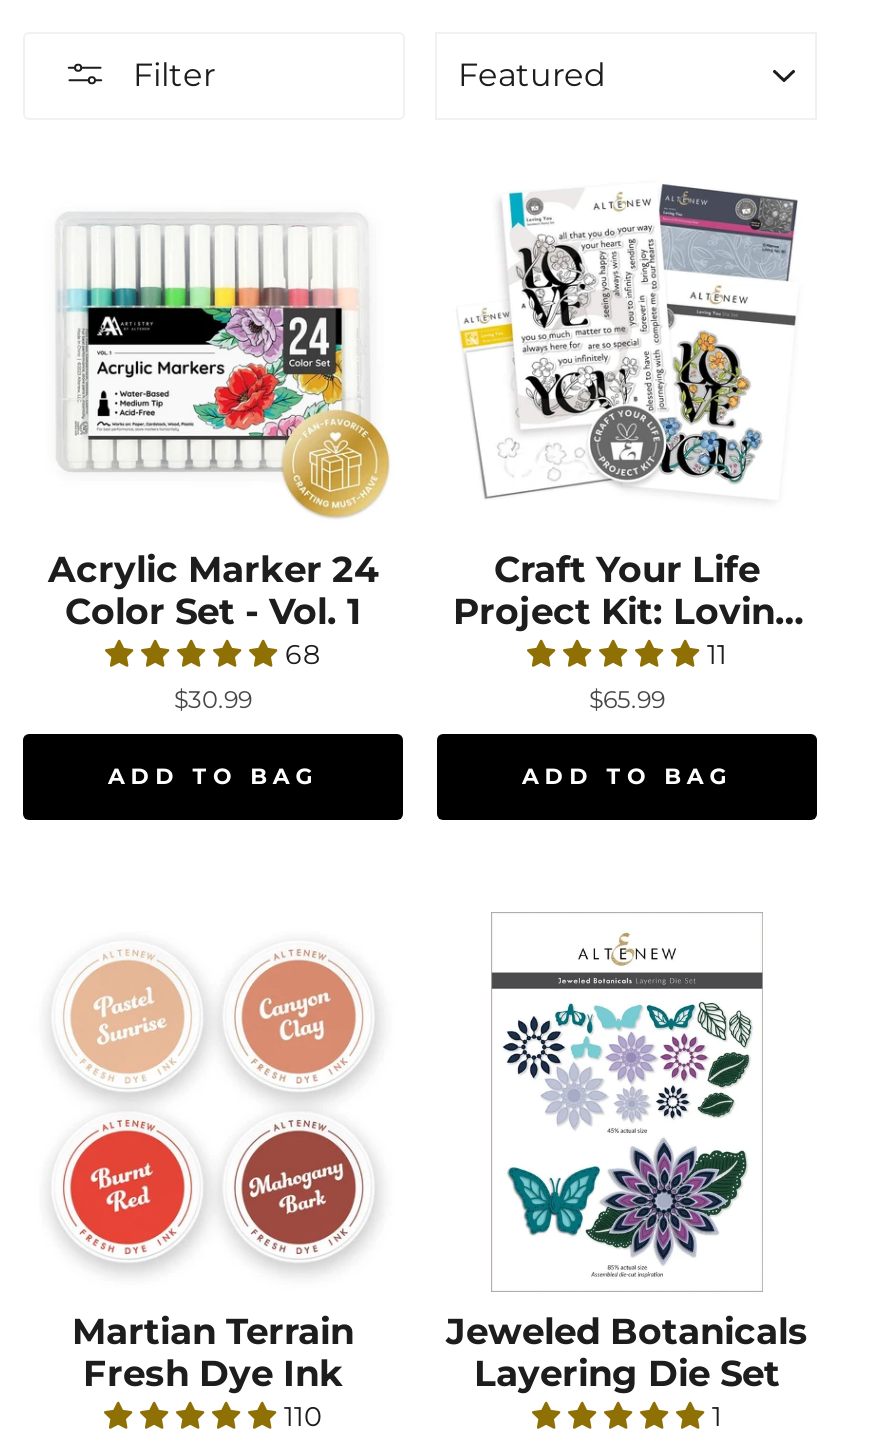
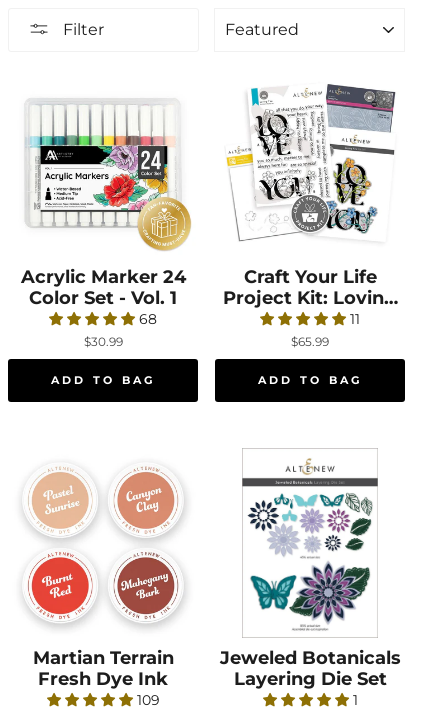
[284,1400,322,1432] 110 -> [136,692,159,708] 109

